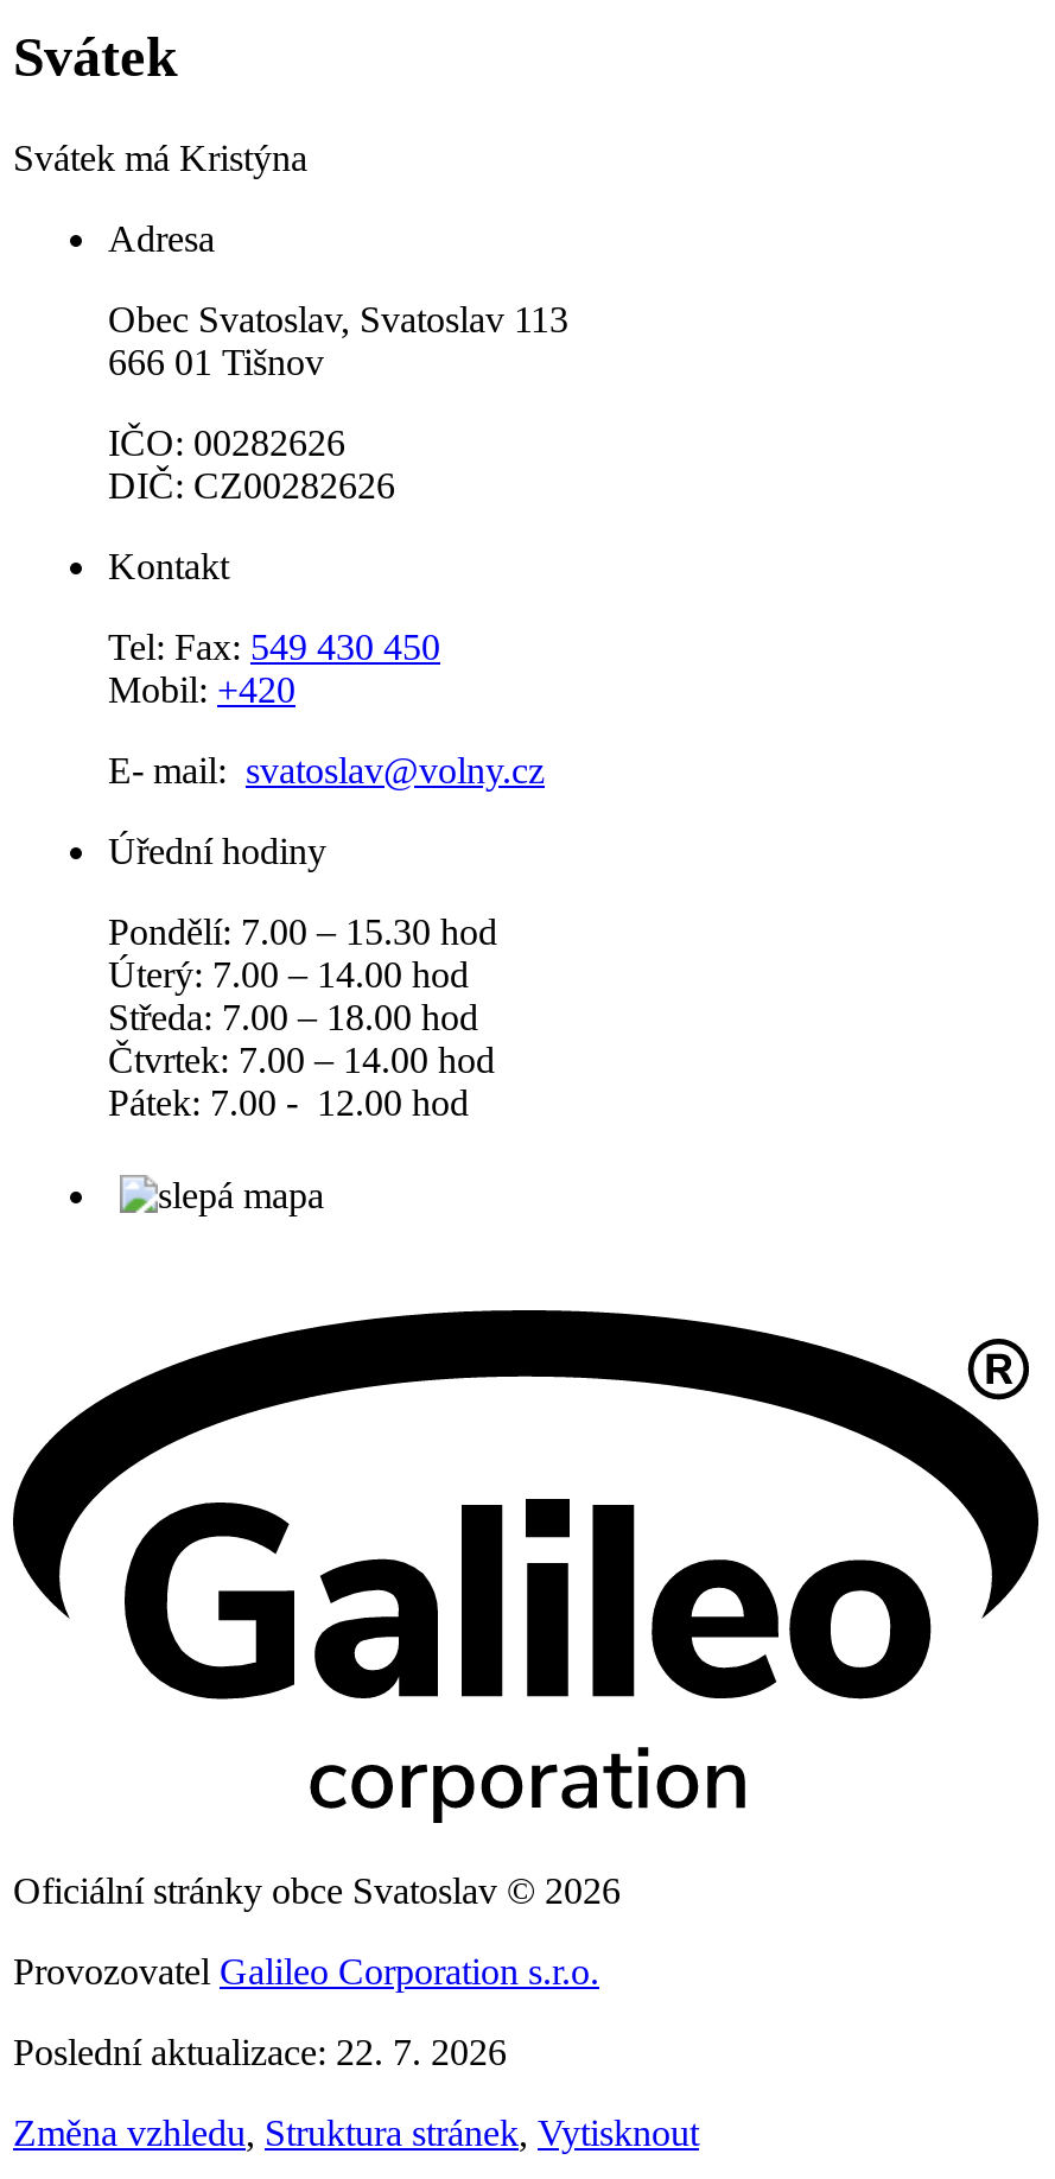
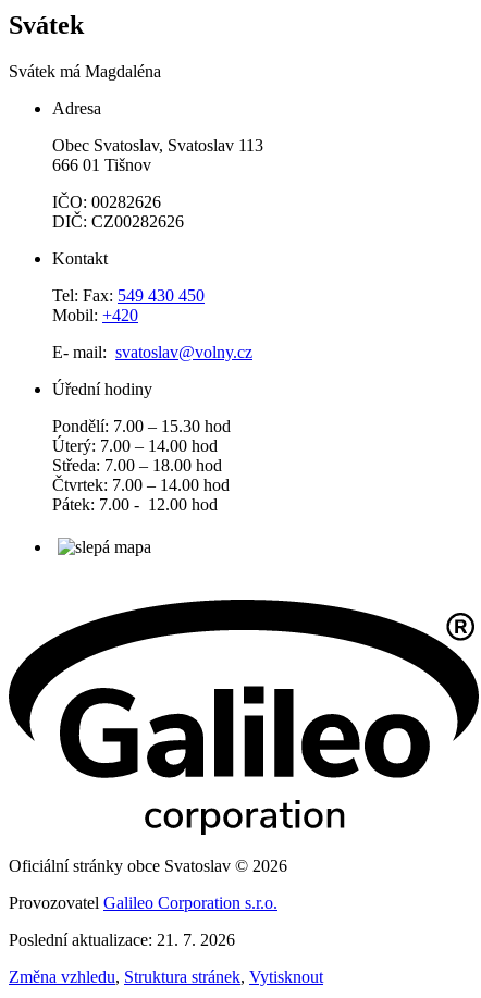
[13,139,307,179] Svátek má Kristýna -> [9,62,161,81] Svátek má Magdaléna
[13,2033,507,2073] Poslední aktualizace: 22. 7. 2026 -> [9,931,235,949] Poslední aktualizace: 21. 7. 2026

